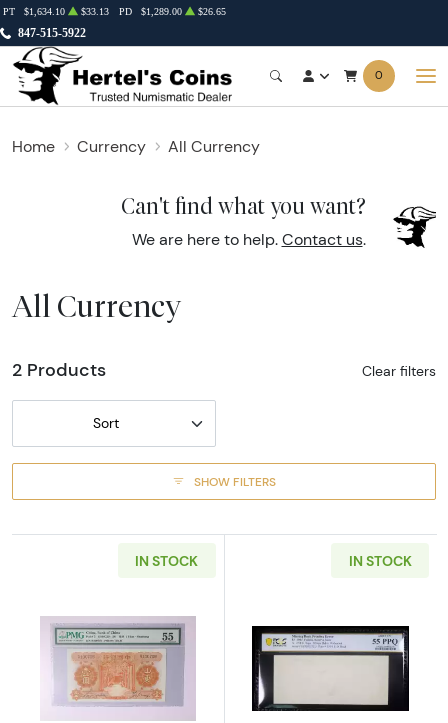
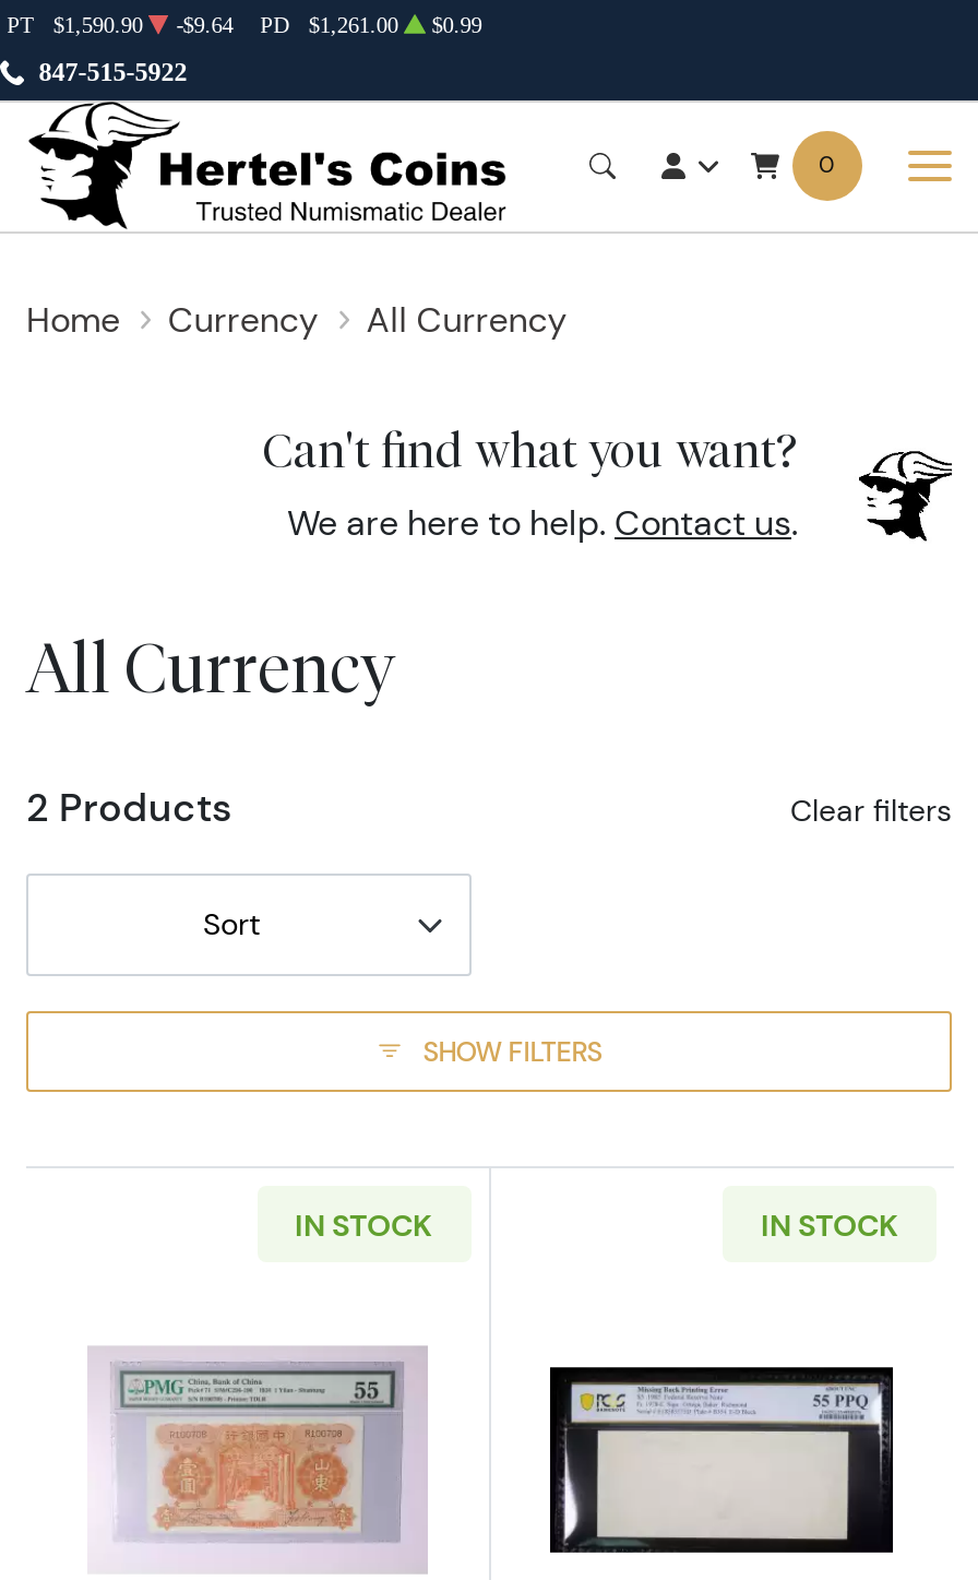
[24,6,65,17] $1,634.10 -> [53,13,143,37] $1,590.90
[81,6,109,17] $33.13 -> [176,13,233,37] -$9.64
[141,6,182,17] $1,289.00 -> [309,13,398,37] $1,261.00
[198,6,226,17] $26.65 -> [432,13,482,37] $0.99

